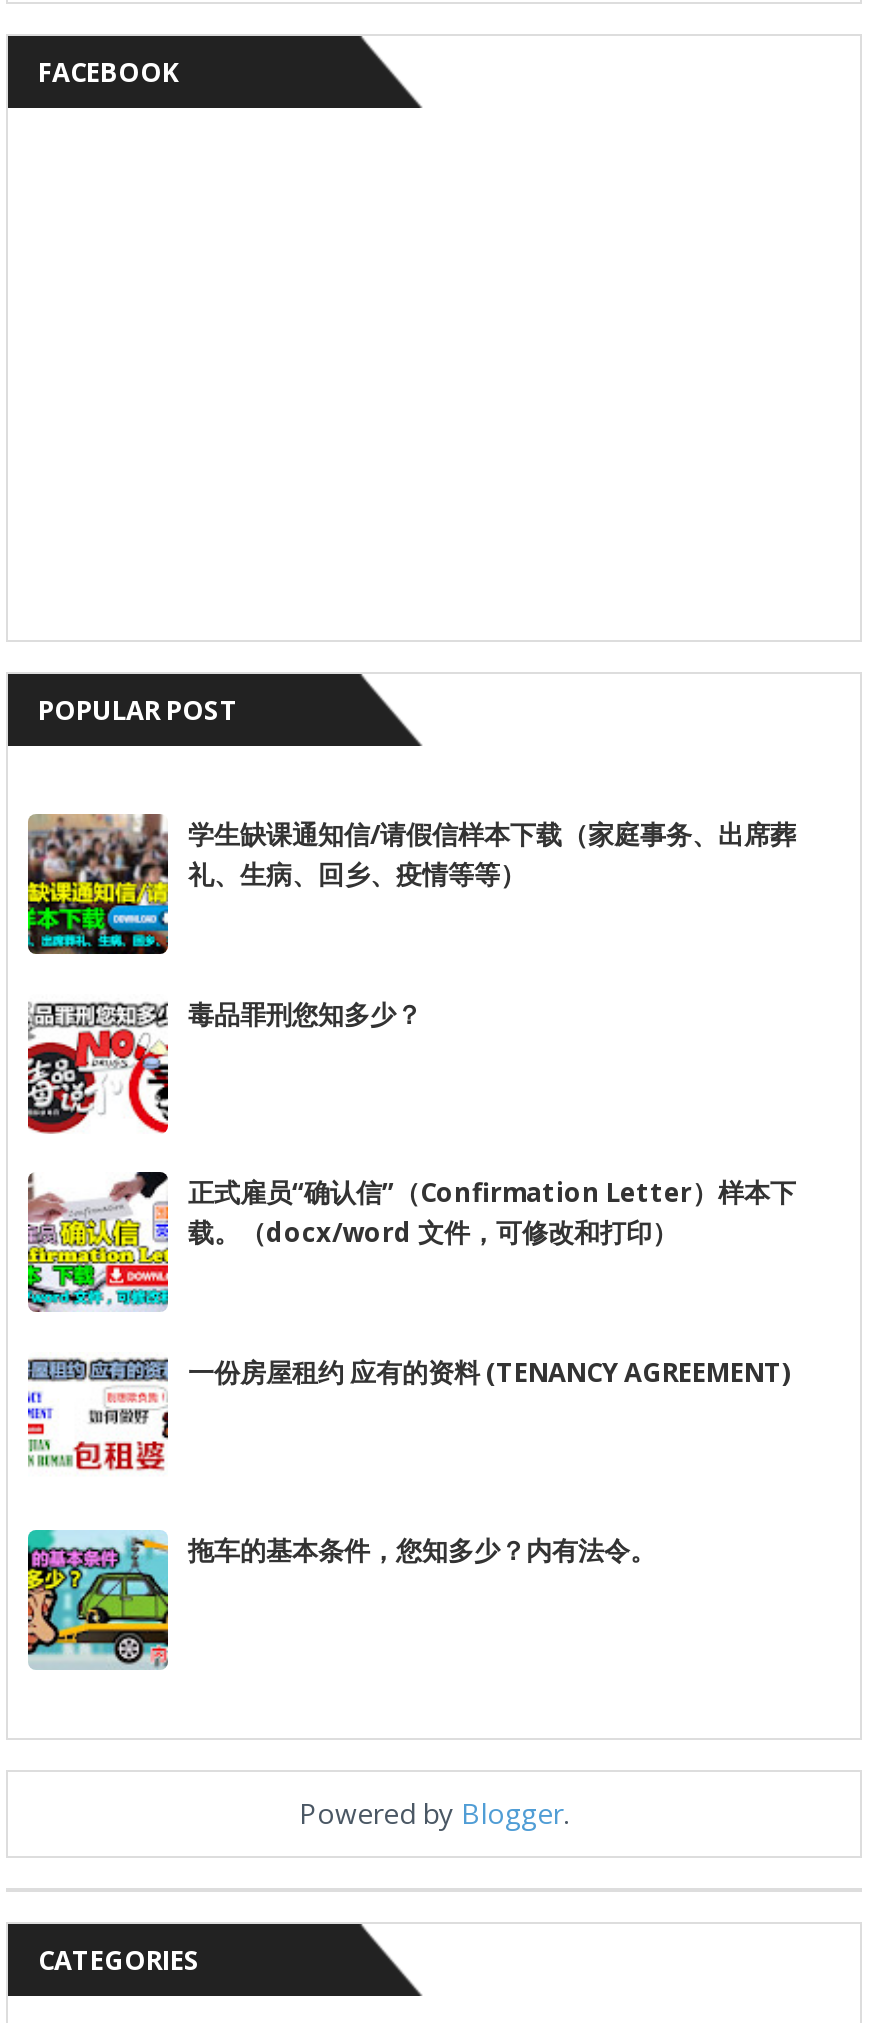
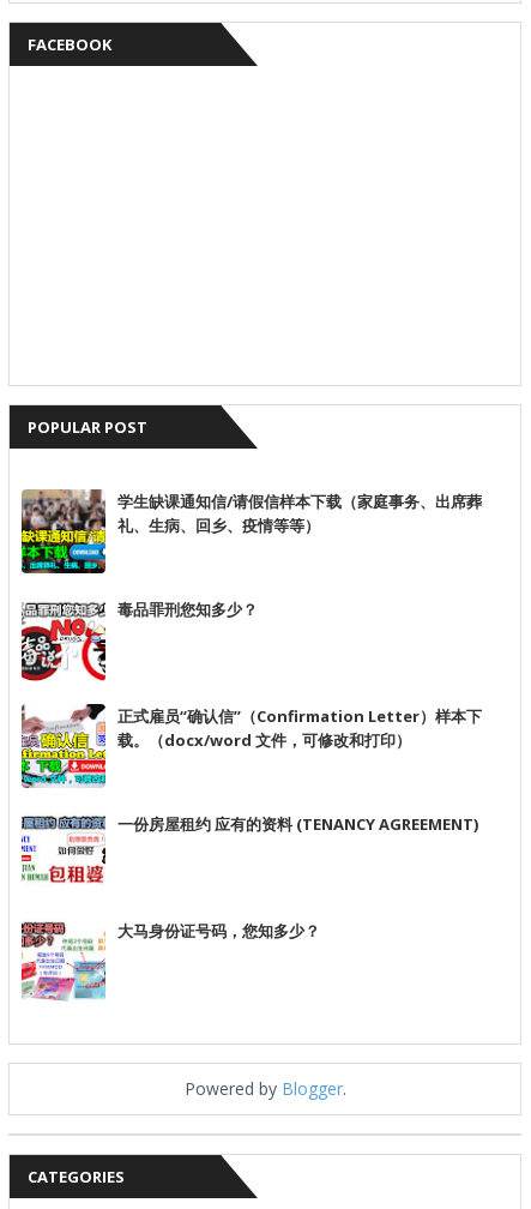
[26,1528,656,1670] [image] | 拖车的基本条件，您知多少？内有法令。 -> [20,919,320,1002] [image] | 大马身份证号码，您知多少？

